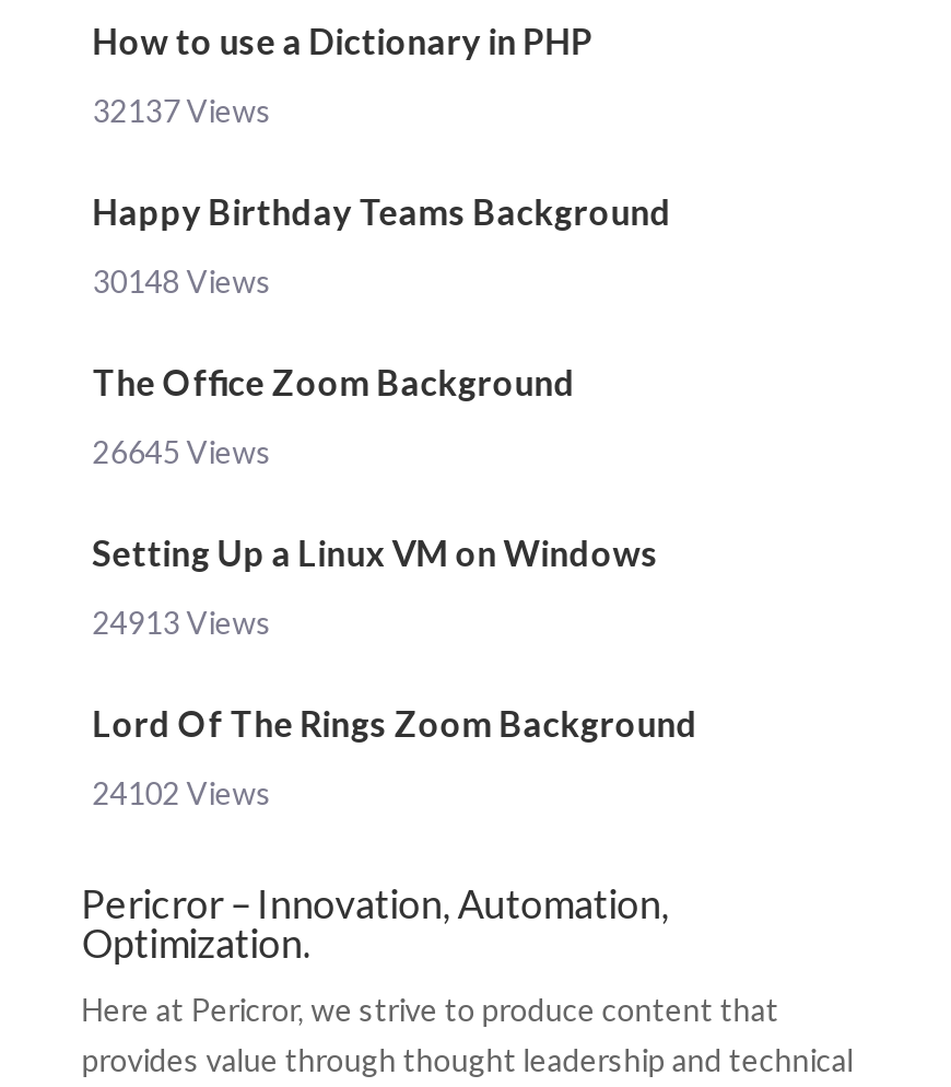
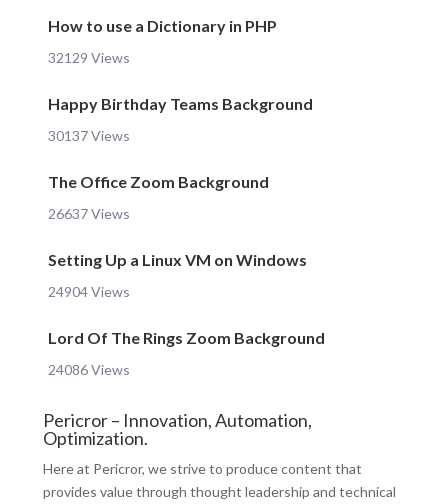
[92,91,272,128] 32137 Views -> [48,49,130,66] 32129 Views
[92,262,272,299] 30148 Views -> [48,127,130,144] 30137 Views
[92,432,272,469] 26645 Views -> [48,205,130,222] 26637 Views
[92,603,272,640] 24913 Views -> [48,283,130,300] 24904 Views
[92,773,272,811] 24102 Views -> [48,361,130,378] 24086 Views

